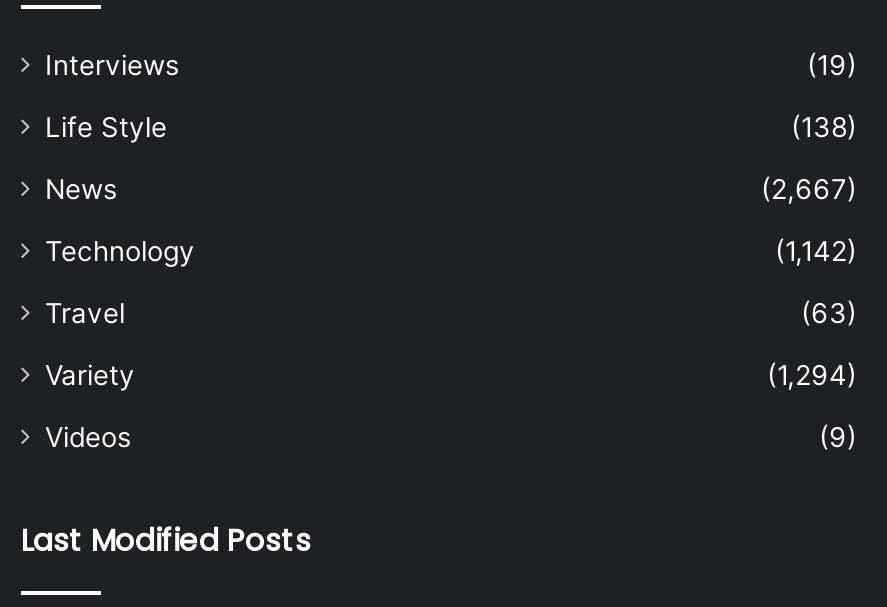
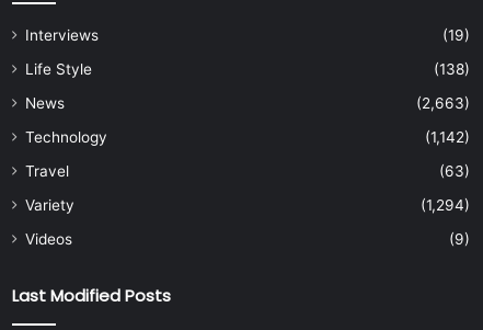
[761,173,857,205] (2,667) -> [416,95,470,112] (2,663)

